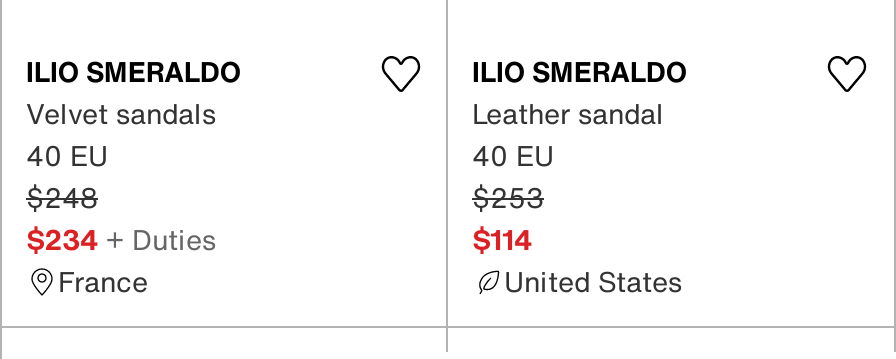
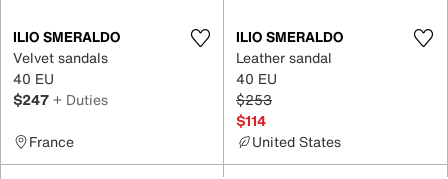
[26,176,216,260] $248 | $234 + Duties -> [13,89,108,110] $247 + Duties

